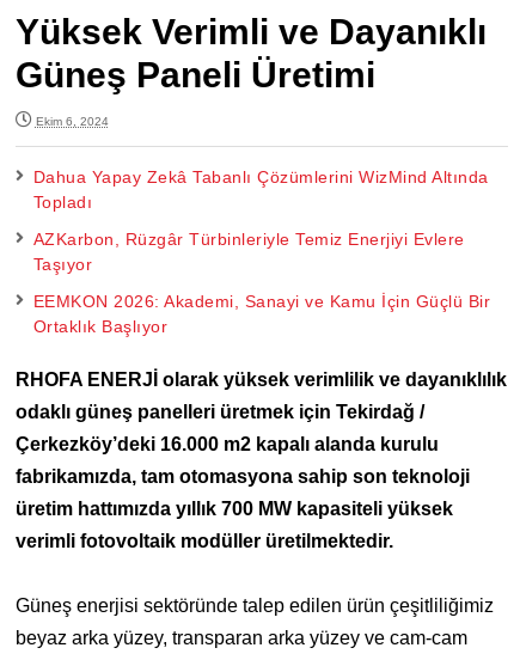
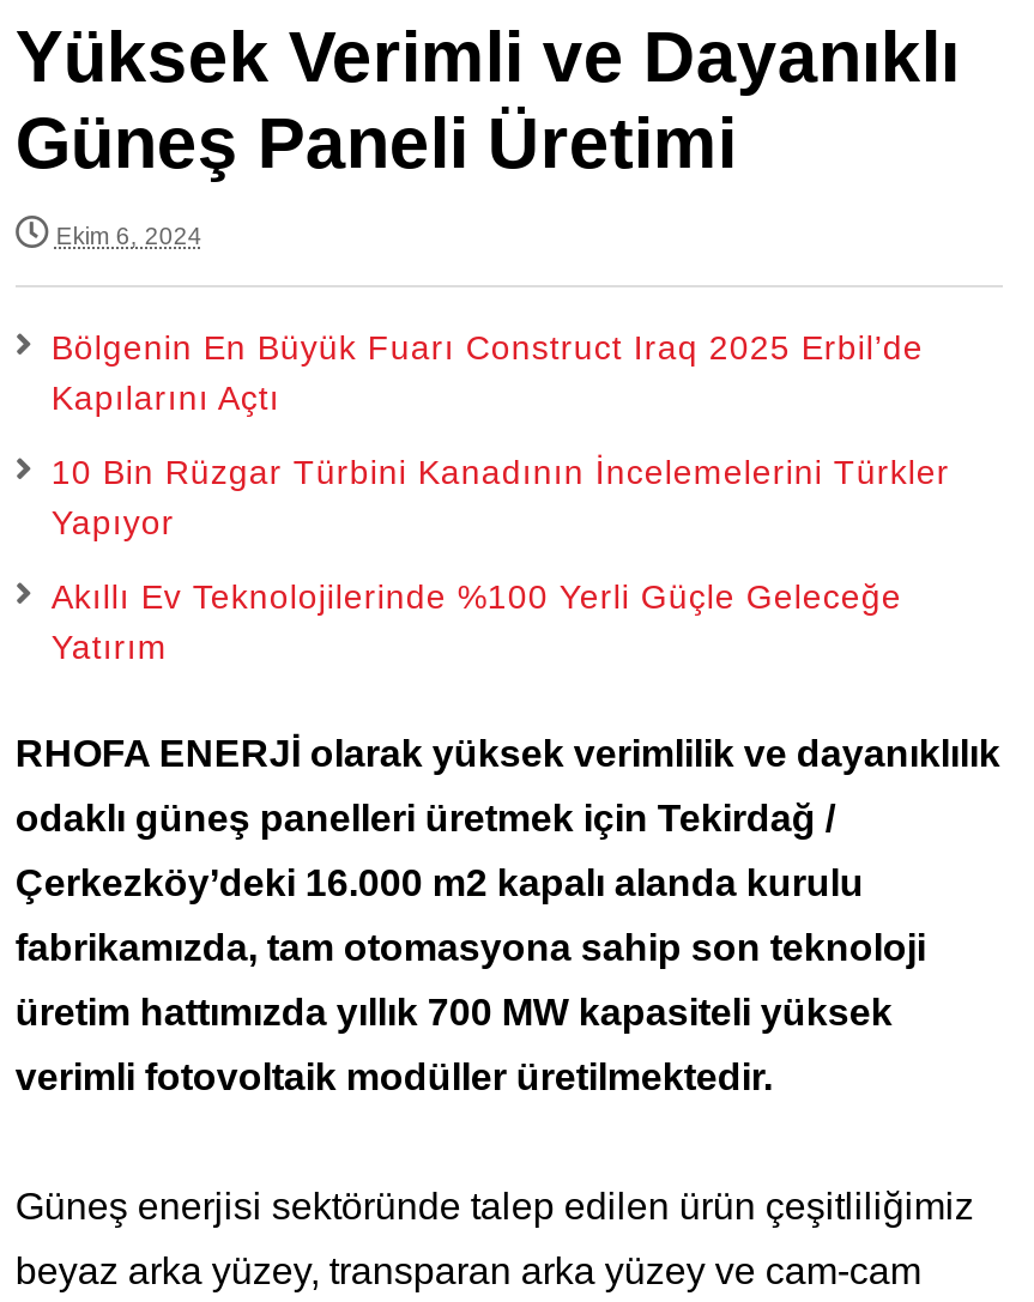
[33,167,489,211] Dahua Yapay Zekâ Tabanlı Çözümlerini WizMind Altında | Topladı -> [51,328,924,416] Bölgenin En Büyük Fuarı Construct Iraq 2025 Erbil’de | Kapılarını Açtı
[33,229,465,274] AZKarbon, Rüzgâr Türbinleriyle Temiz Enerjiyi Evlere | Taşıyor -> [51,452,950,541] 10 Bin Rüzgar Türbini Kanadının İncelemelerini Türkler | Yapıyor
[33,291,491,336] EEMKON 2026: Akademi, Sanayi ve Kamu İçin Güçlü Bir | Ortaklık Başlıyor -> [51,577,902,665] Akıllı Ev Teknolojilerinde %100 Yerli Güçle Geleceğe | Yatırım

